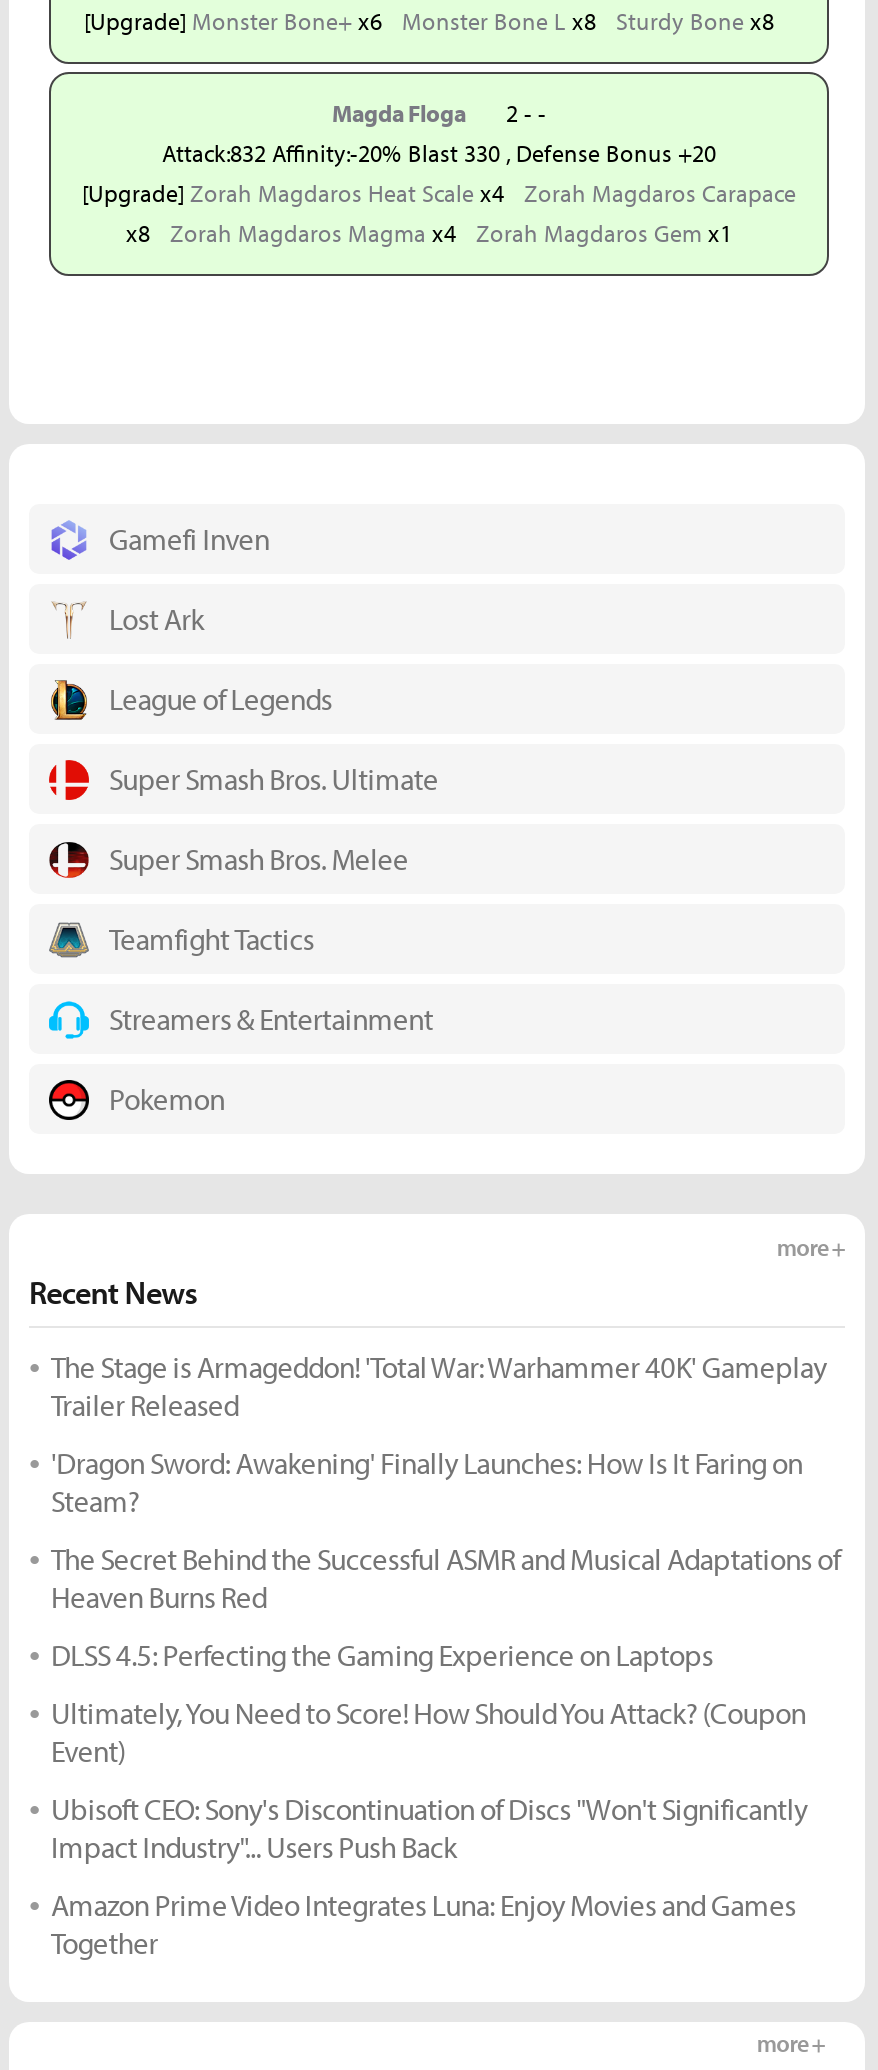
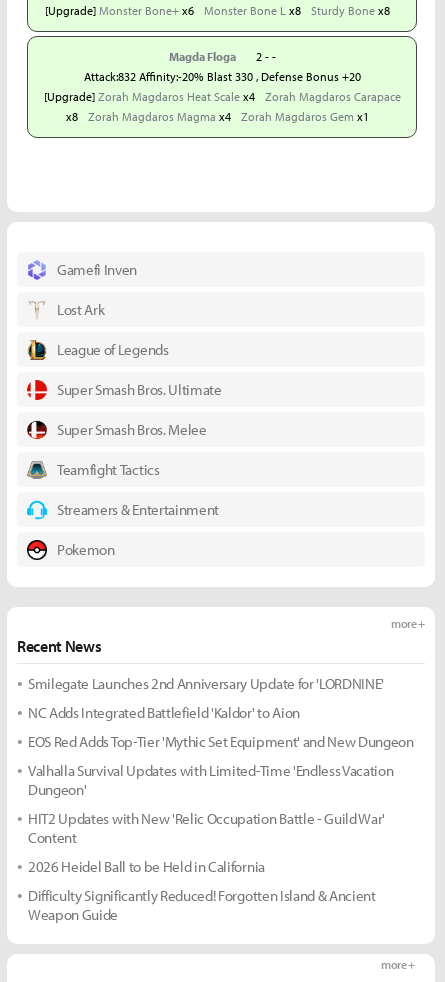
[51,1348,827,1424] The Stage is Armageddon! 'Total War: Warhammer 40K' Gameplay | Trailer Released -> [28,674,384,693] Smilegate Launches 2nd Anniversary Update for 'LORDNINE'
[51,1444,803,1520] 'Dragon Sword: Awakening' Finally Launches: How Is It Faring on | Steam? -> [28,703,300,722] NC Adds Integrated Battlefield 'Kaldor' to Aion
[51,1540,840,1616] The Secret Behind the Successful ASMR and Musical Adaptations of | Heaven Burns Red -> [28,732,414,751] EOS Red Adds Top-Tier 'Mythic Set Equipment' and New Dungeon
[51,1636,713,1674] DLSS 4.5: Perfecting the Gaming Experience on Laptops -> [28,761,393,799] Valhalla Survival Updates with Limited-Time 'Endless Vacation | Dungeon'
[51,1694,806,1770] Ultimately, You Need to Score! How Should You Attack? (Coupon | Event) -> [28,809,385,847] HIT2 Updates with New 'Relic Occupation Battle - Guild War' | Content
[51,1790,807,1866] Ubisoft CEO: Sony's Discontinuation of Discs "Won't Significantly | Impact Industry"... Users Push Back -> [28,857,265,876] 2026 Heidel Ball to be Held in California
[51,1886,796,1962] Amazon Prime Video Integrates Luna: Enjoy Movies and Games | Together -> [28,886,376,924] Difficulty Significantly Reduced! Forgotten Island & Ancient | Weapon Guide

